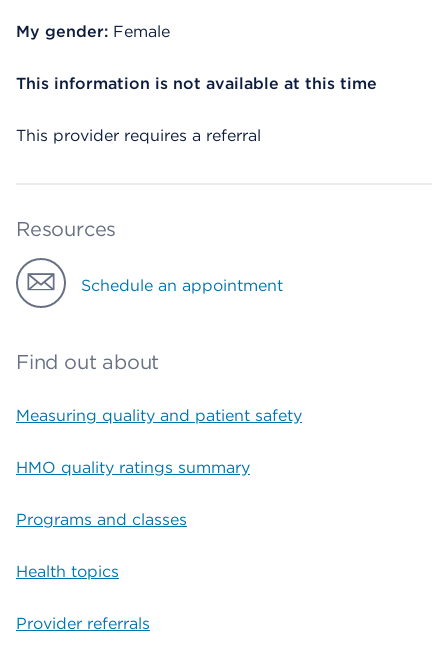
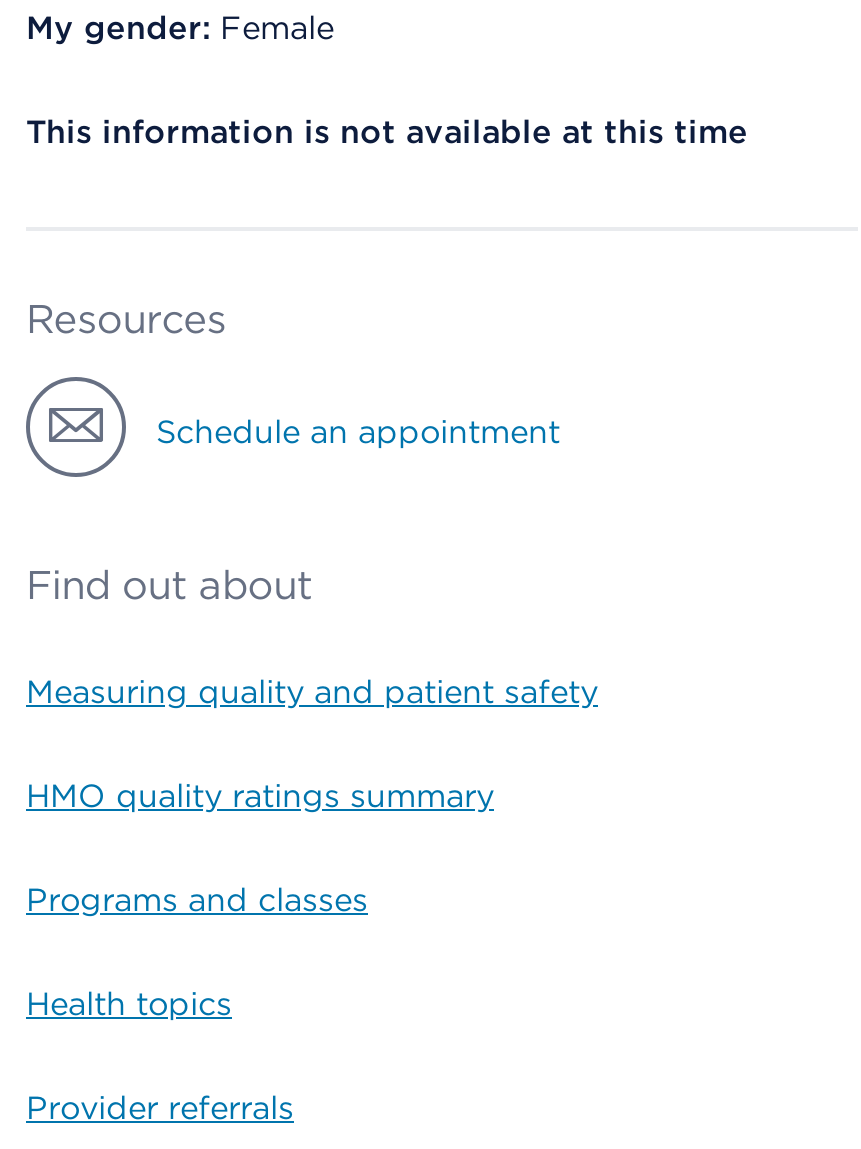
[16,126,261,145] This provider requires a referral -> none

